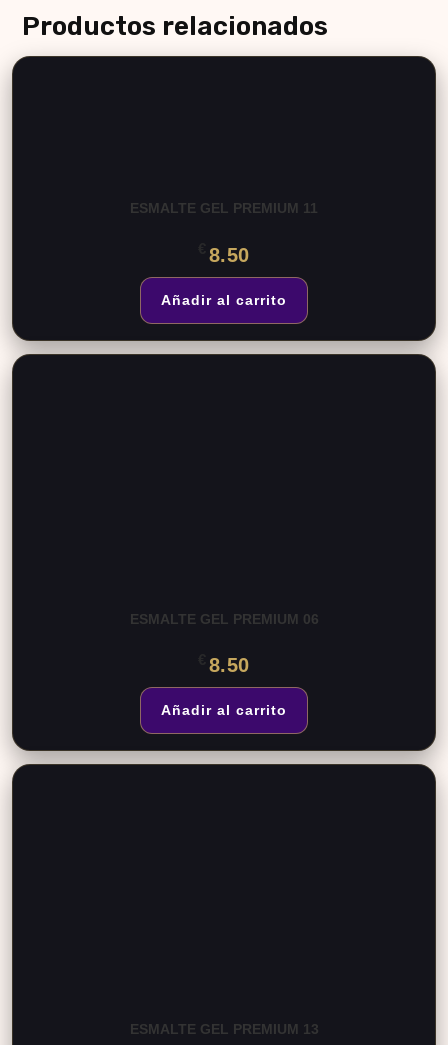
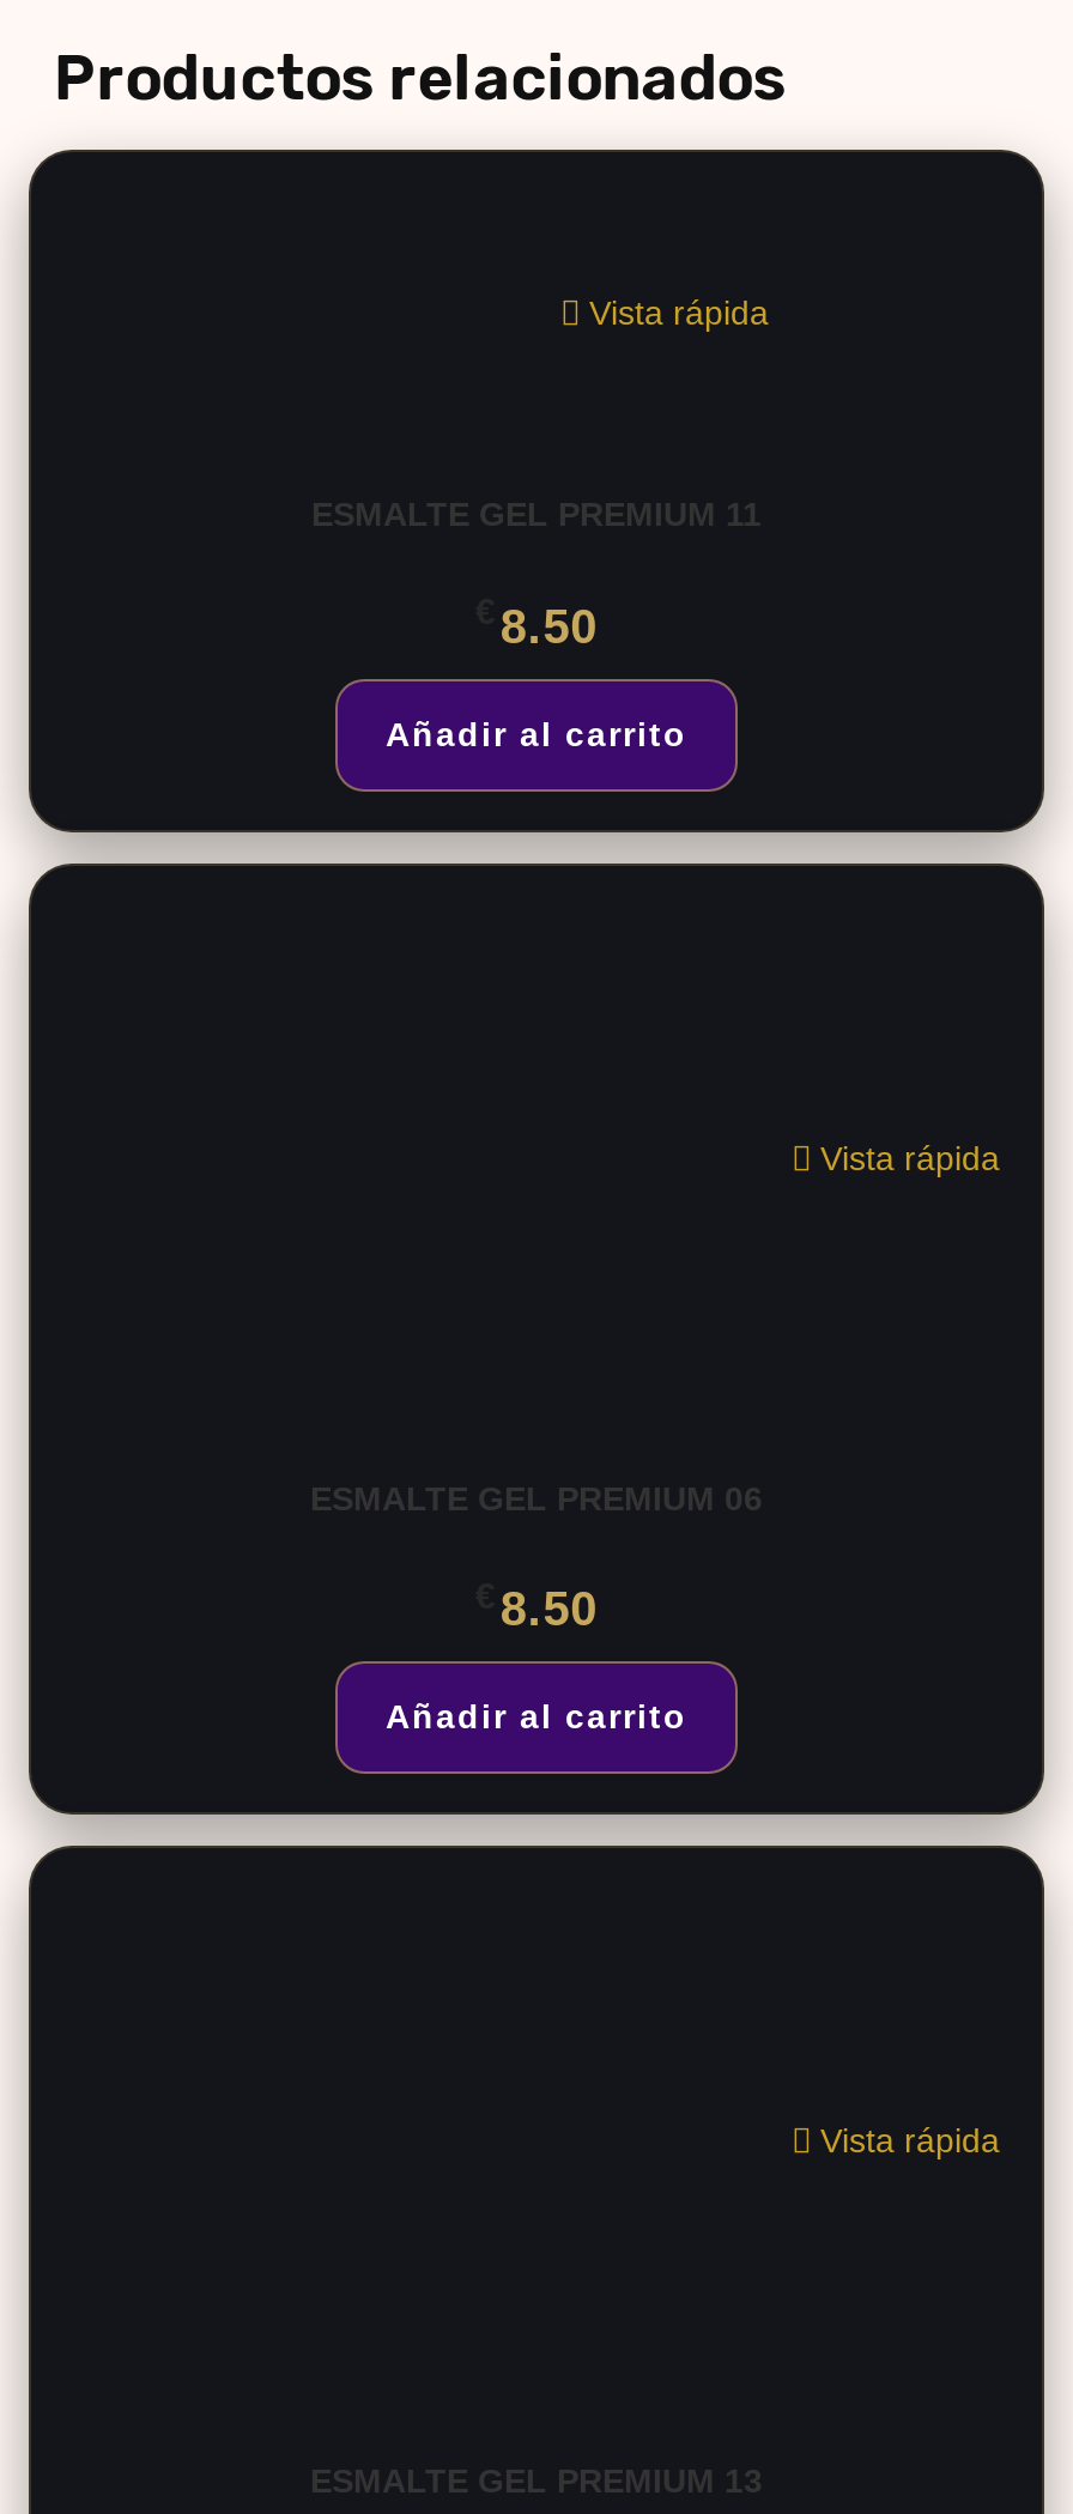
none -> [580,293,769,331] Vista rápida
none -> [811,1140,1000,1178] Vista rápida
none -> [811,2122,1000,2161] Vista rápida

